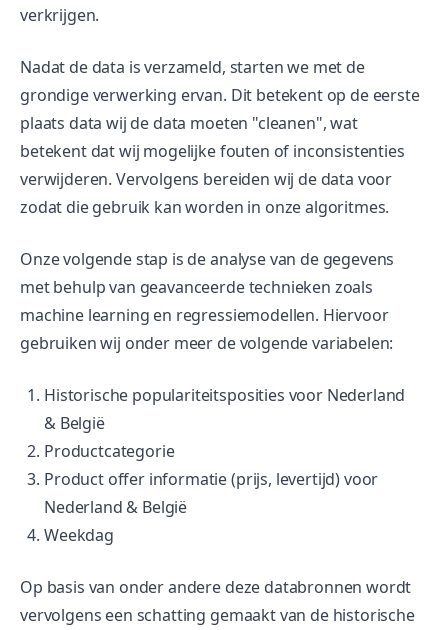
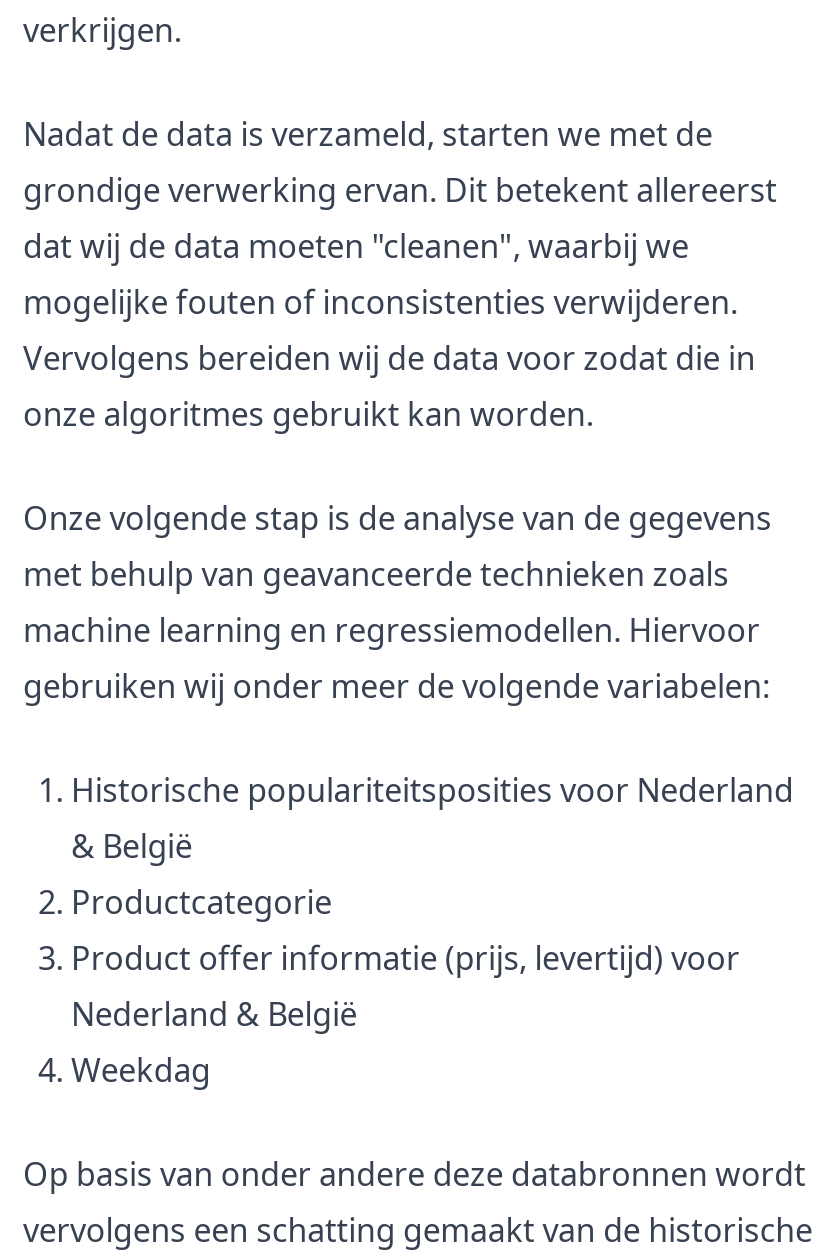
[20,84,420,218] grondige verwerking ervan. Dit betekent op de eerste | plaats data wij de data moeten "cleanen", wat | betekent dat wij mogelijke fouten of inconsistenties | verwijderen. Vervolgens bereiden wij de data voor | zodat die gebruik kan worden in onze algoritmes. -> [23,168,777,436] grondige verwerking ervan. Dit betekent allereerst | dat wij de data moeten "cleanen", waarbij we | mogelijke fouten of inconsistenties verwijderen. | Vervolgens bereiden wij de data voor zodat die in | onze algoritmes gebruikt kan worden.

